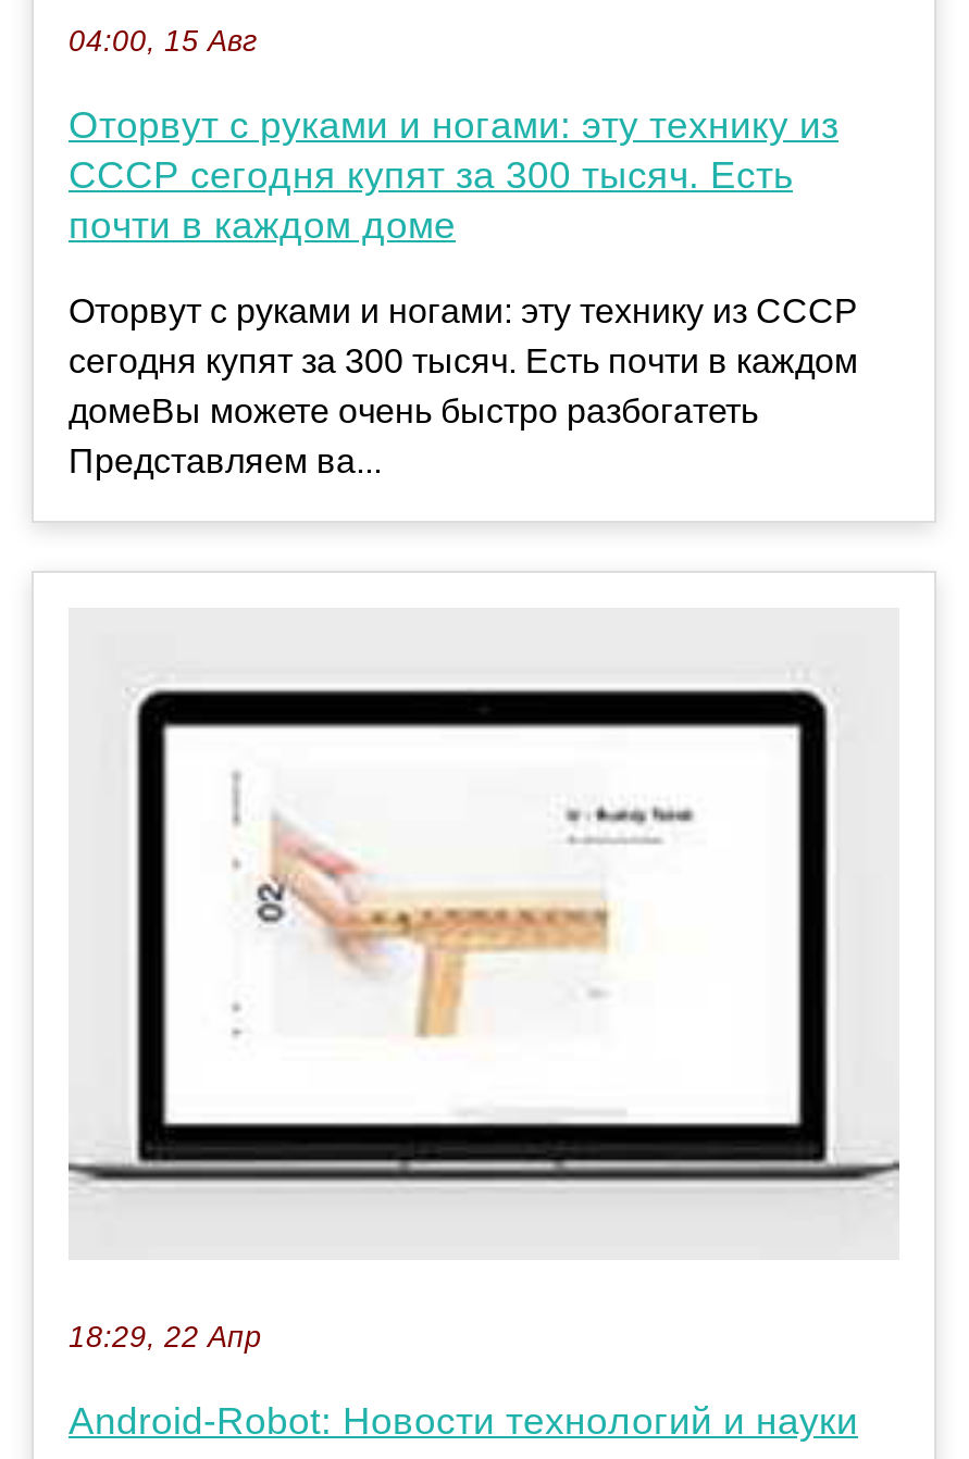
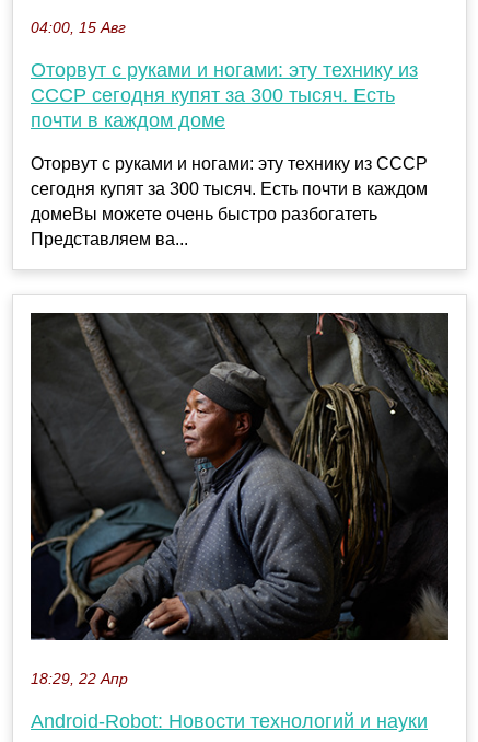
[69,611,899,1259] [image] -> [30,312,450,641] [image]

